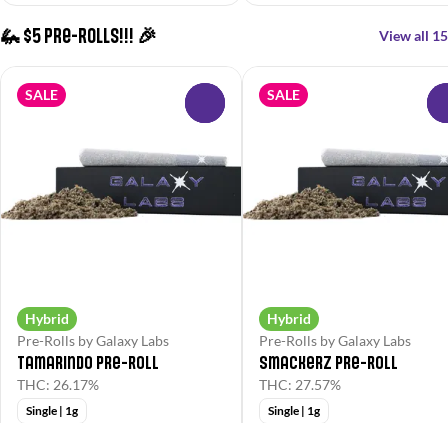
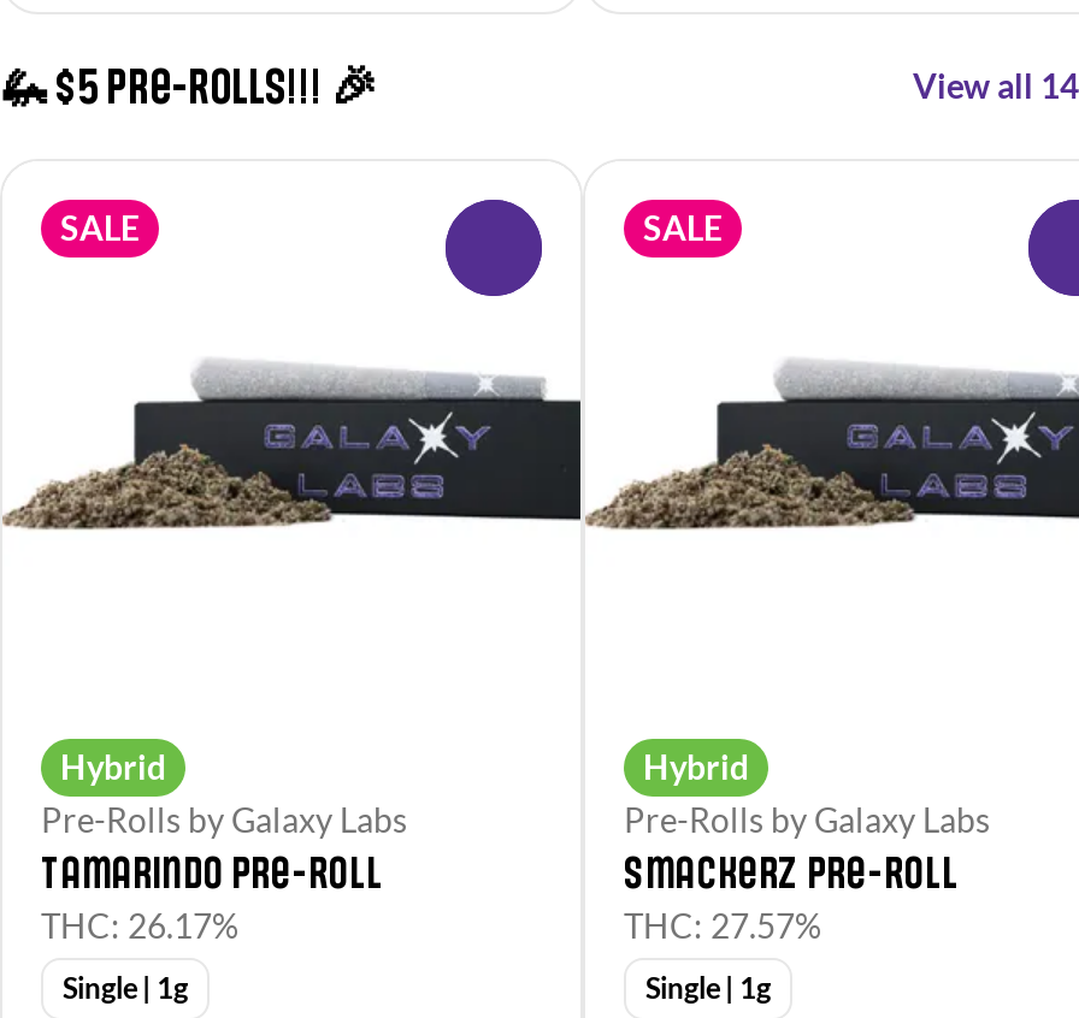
[379,27,448,44] View all 15 -> [913,65,1079,106] View all 14

